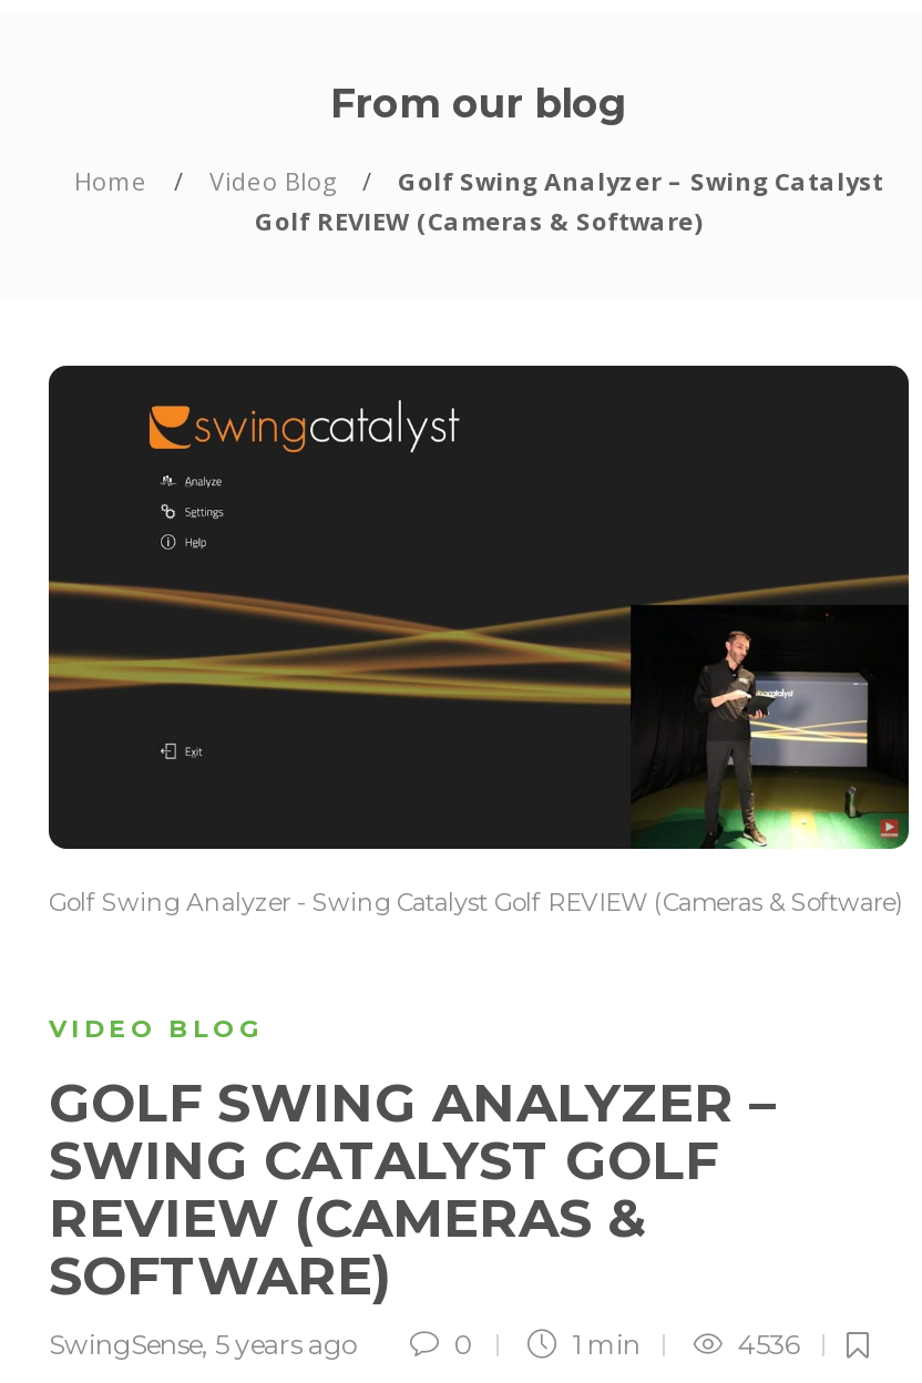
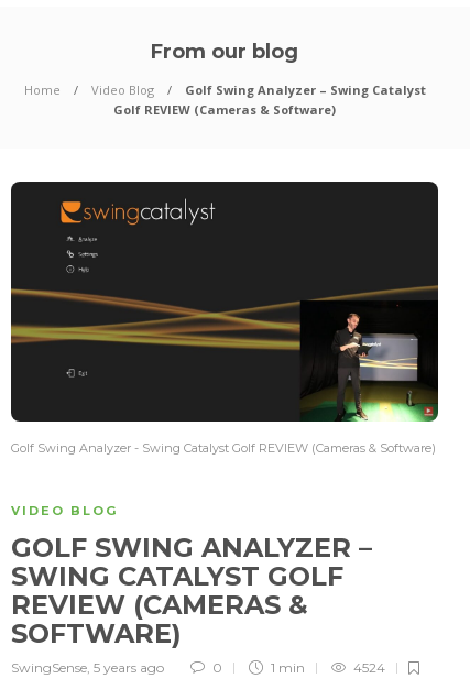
[731,1328,800,1361] 4536 -> [350,660,385,676] 4524

